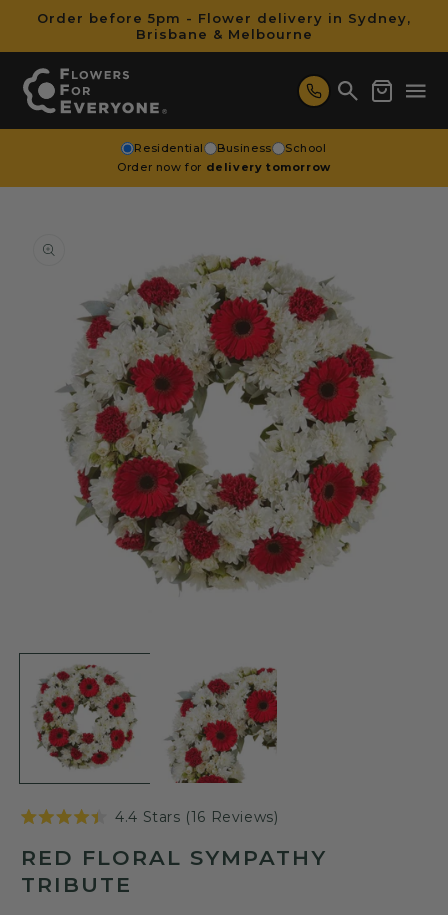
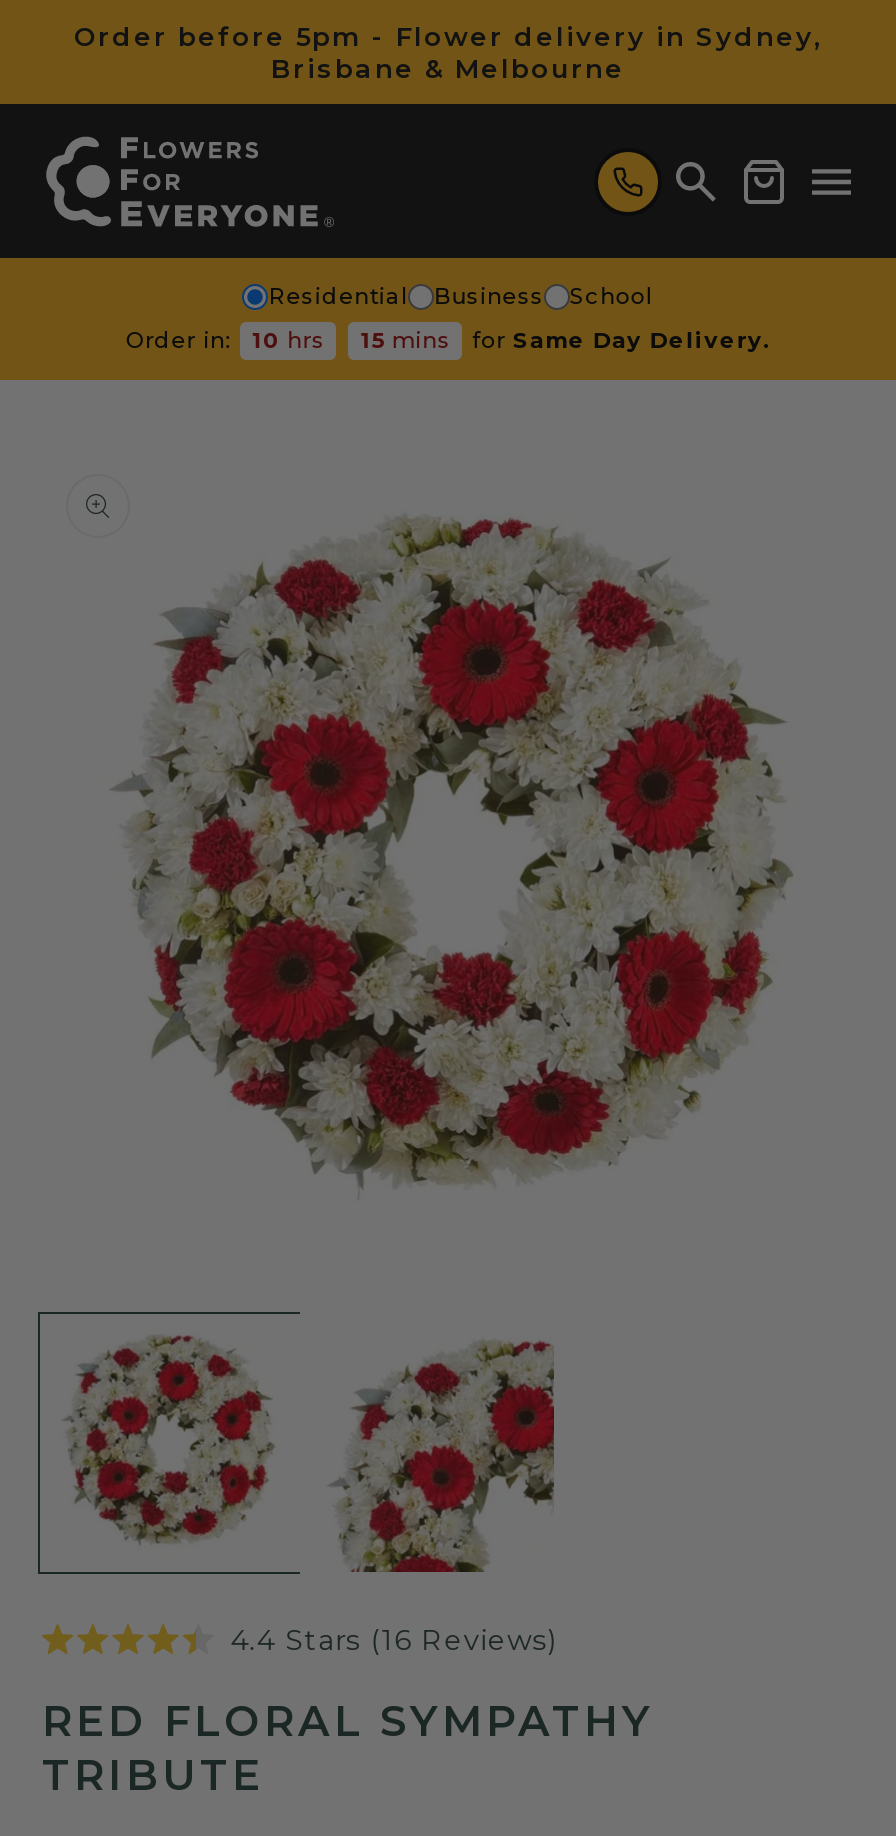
[117,160,331,174] Order now for delivery tomorrow -> [126,327,770,355] Order in: | 10 hrs | 15 mins | for Same Day Delivery.

